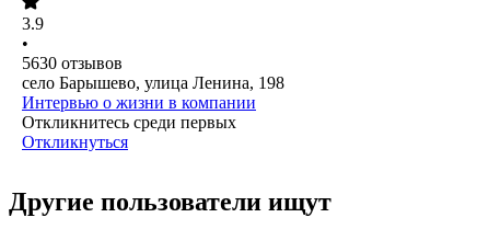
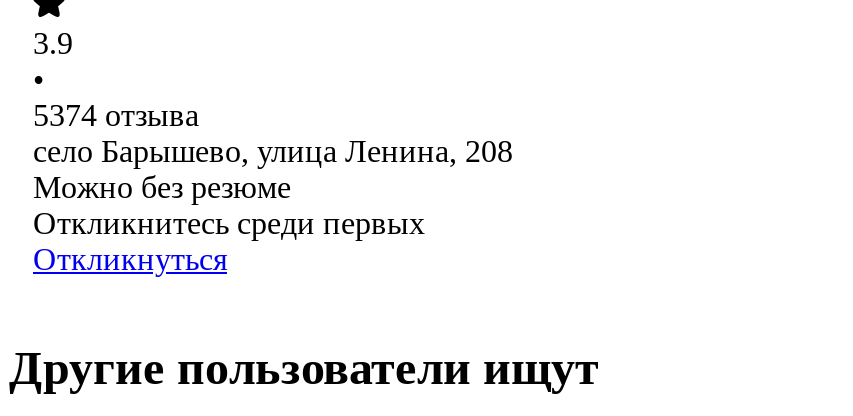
[22,54,284,112] 5630 отзывов | село Барышево, улица Ленина, 198 | Интервью о жизни в компании -> [33,99,513,205] 5374 отзыва | село Барышево, улица Ленина, 208 | Можно без резюме

